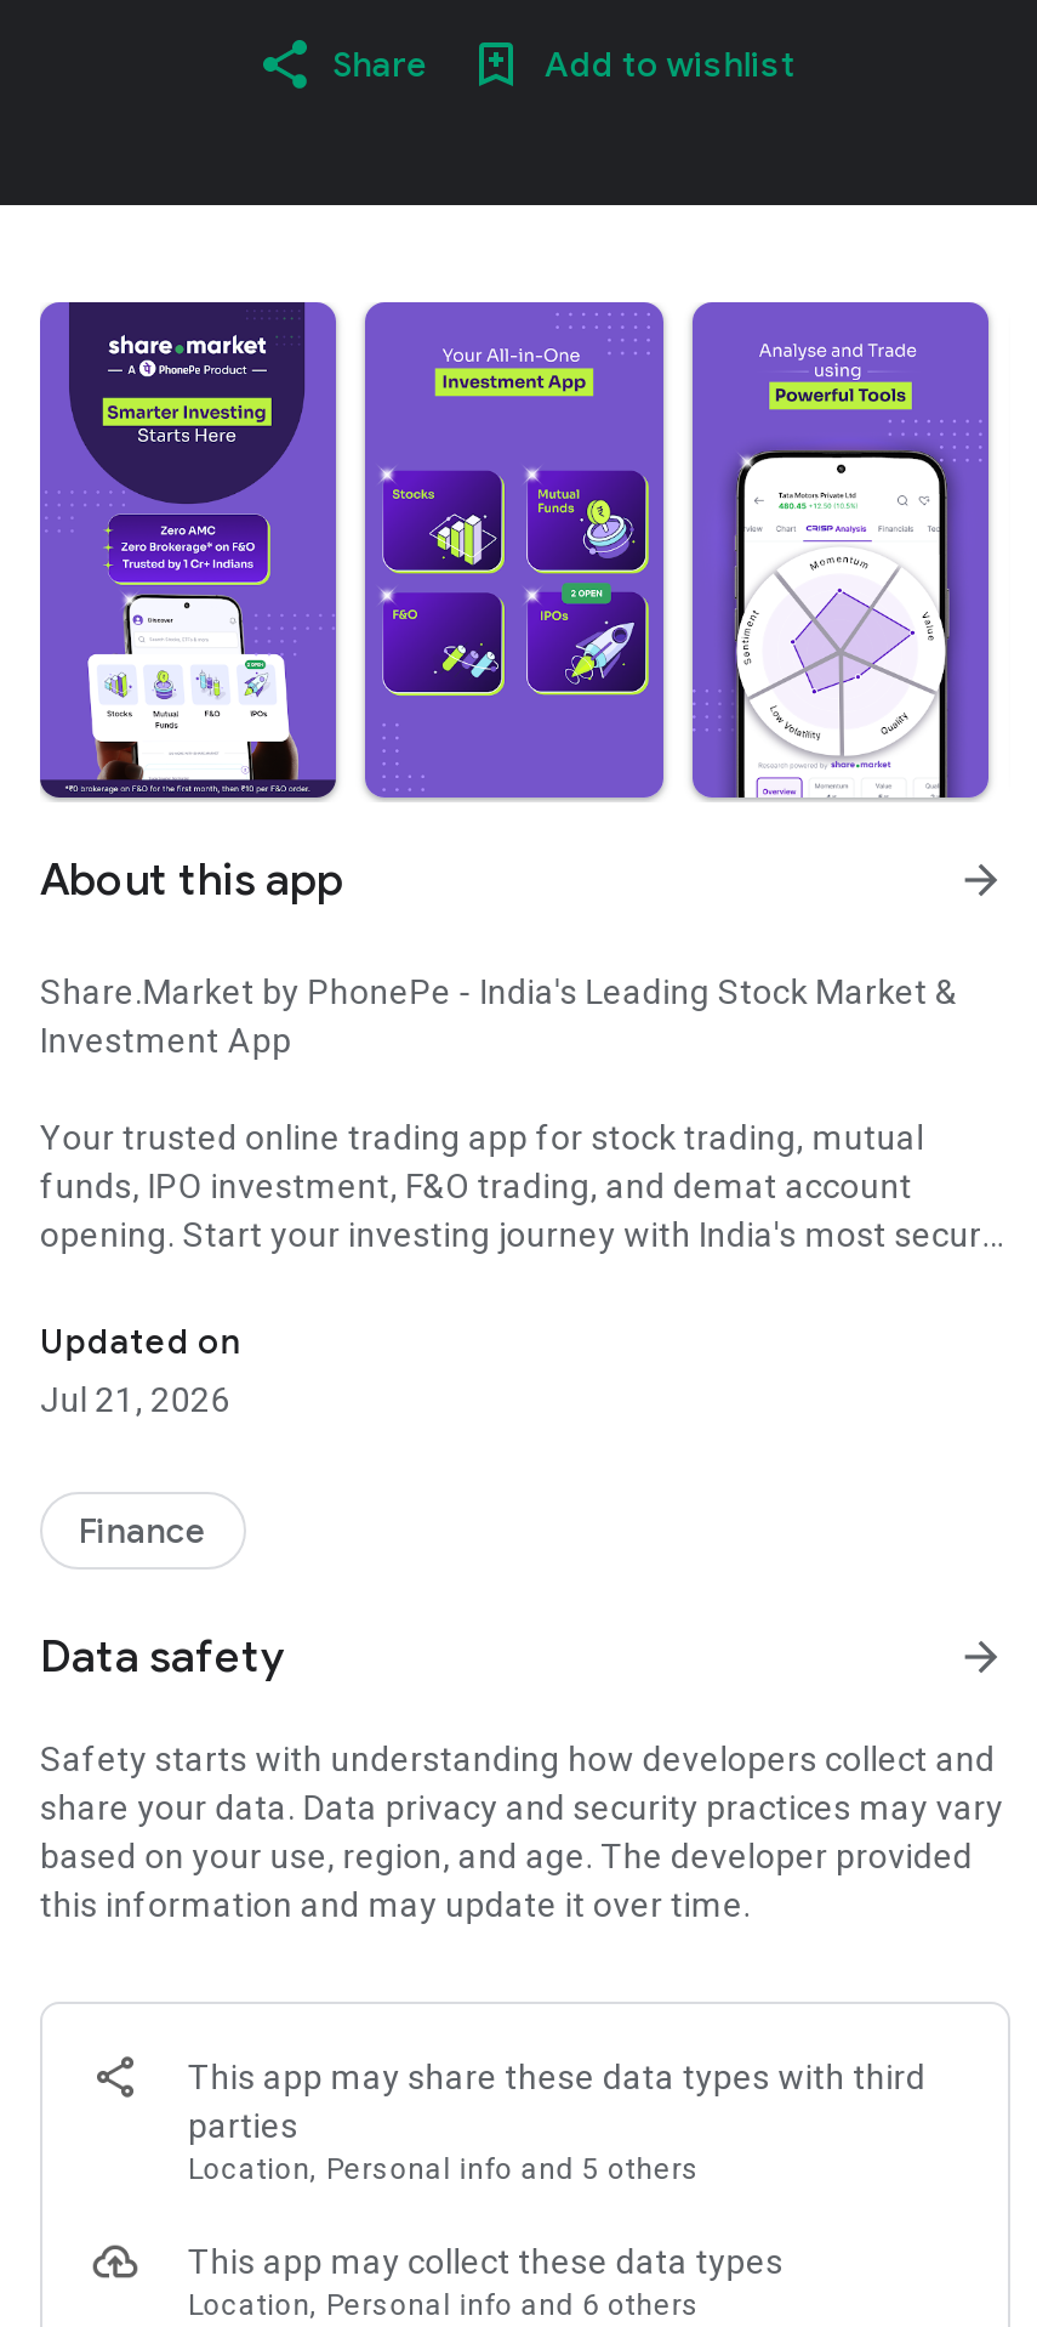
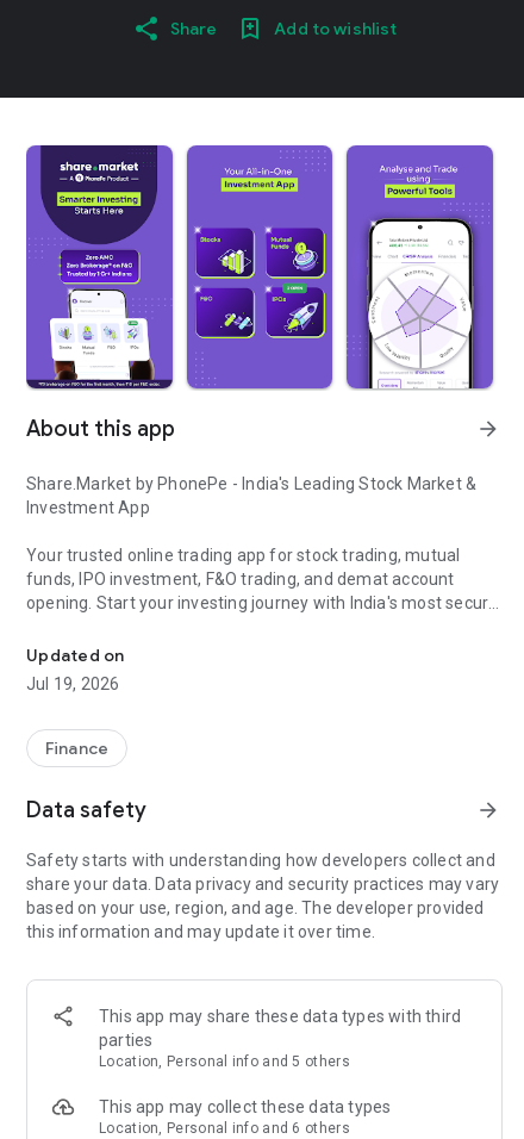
[40,1380,230,1419] Jul 21, 2026 -> [26,674,120,693] Jul 19, 2026

